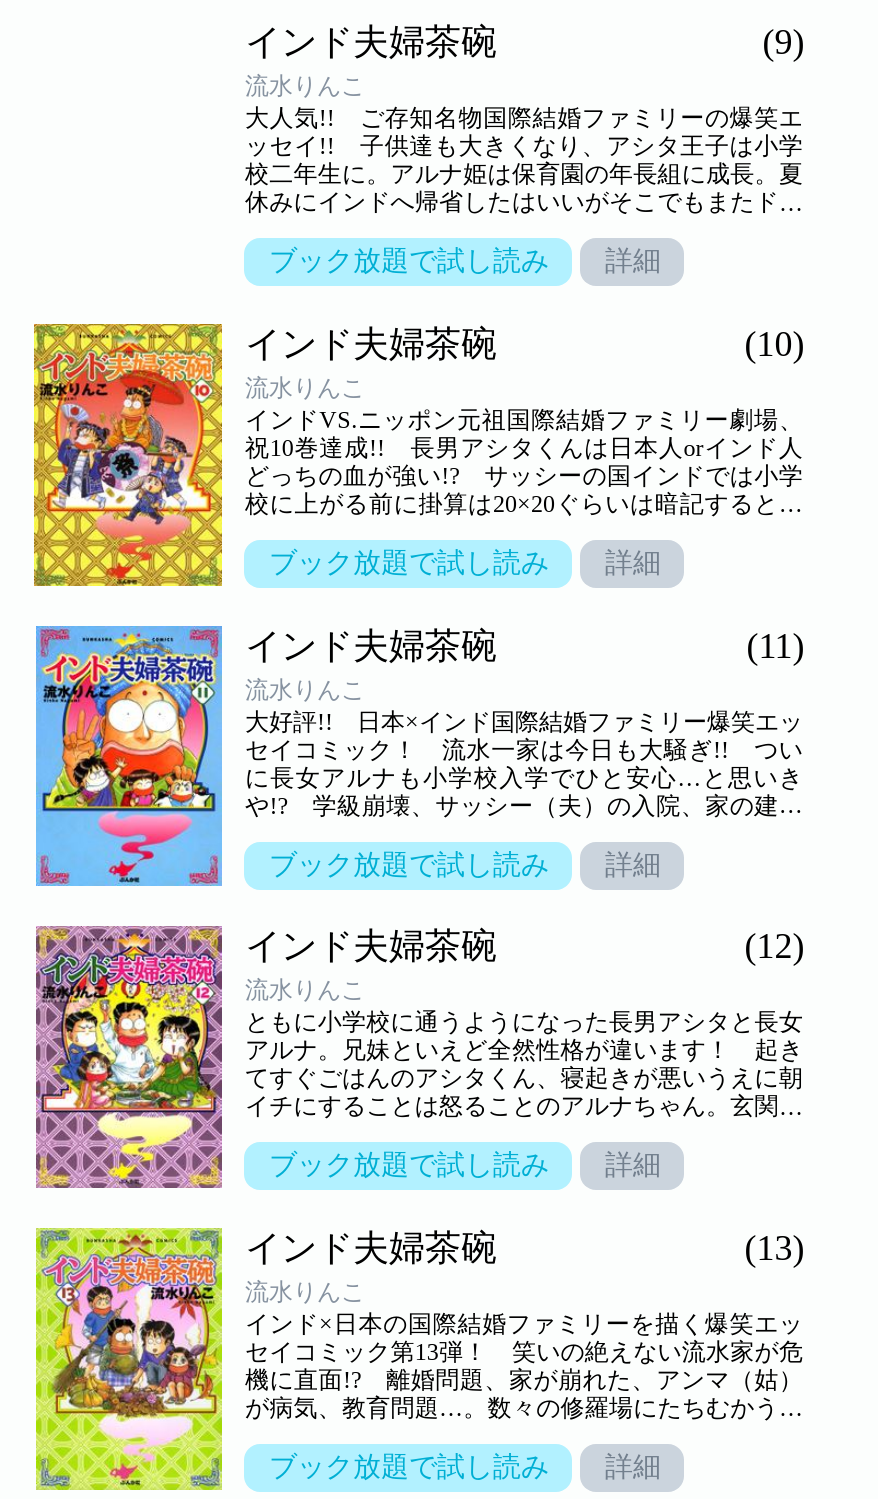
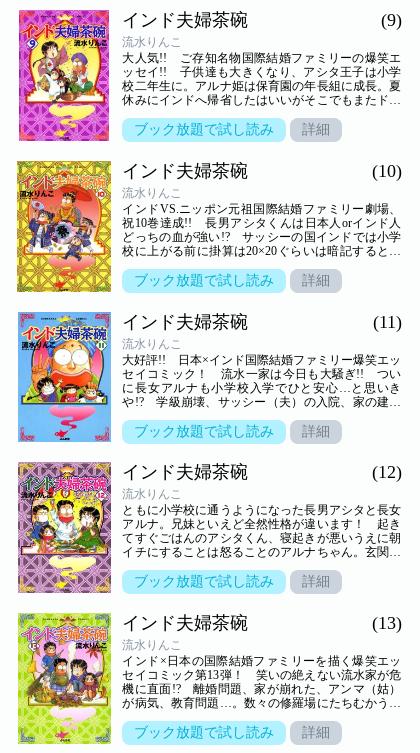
none -> [18,9,110,142] [image]

